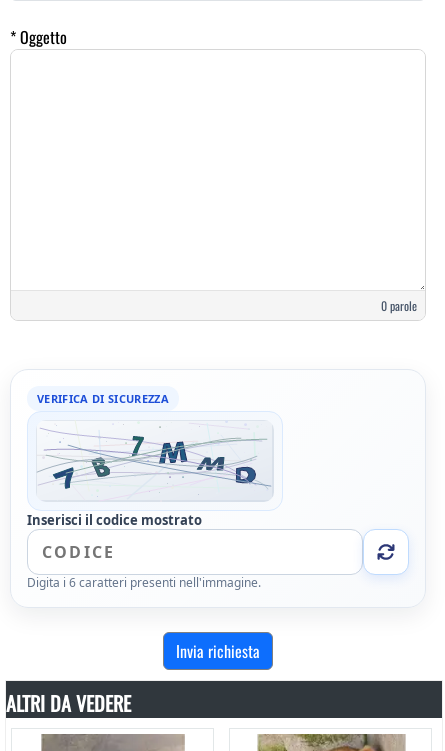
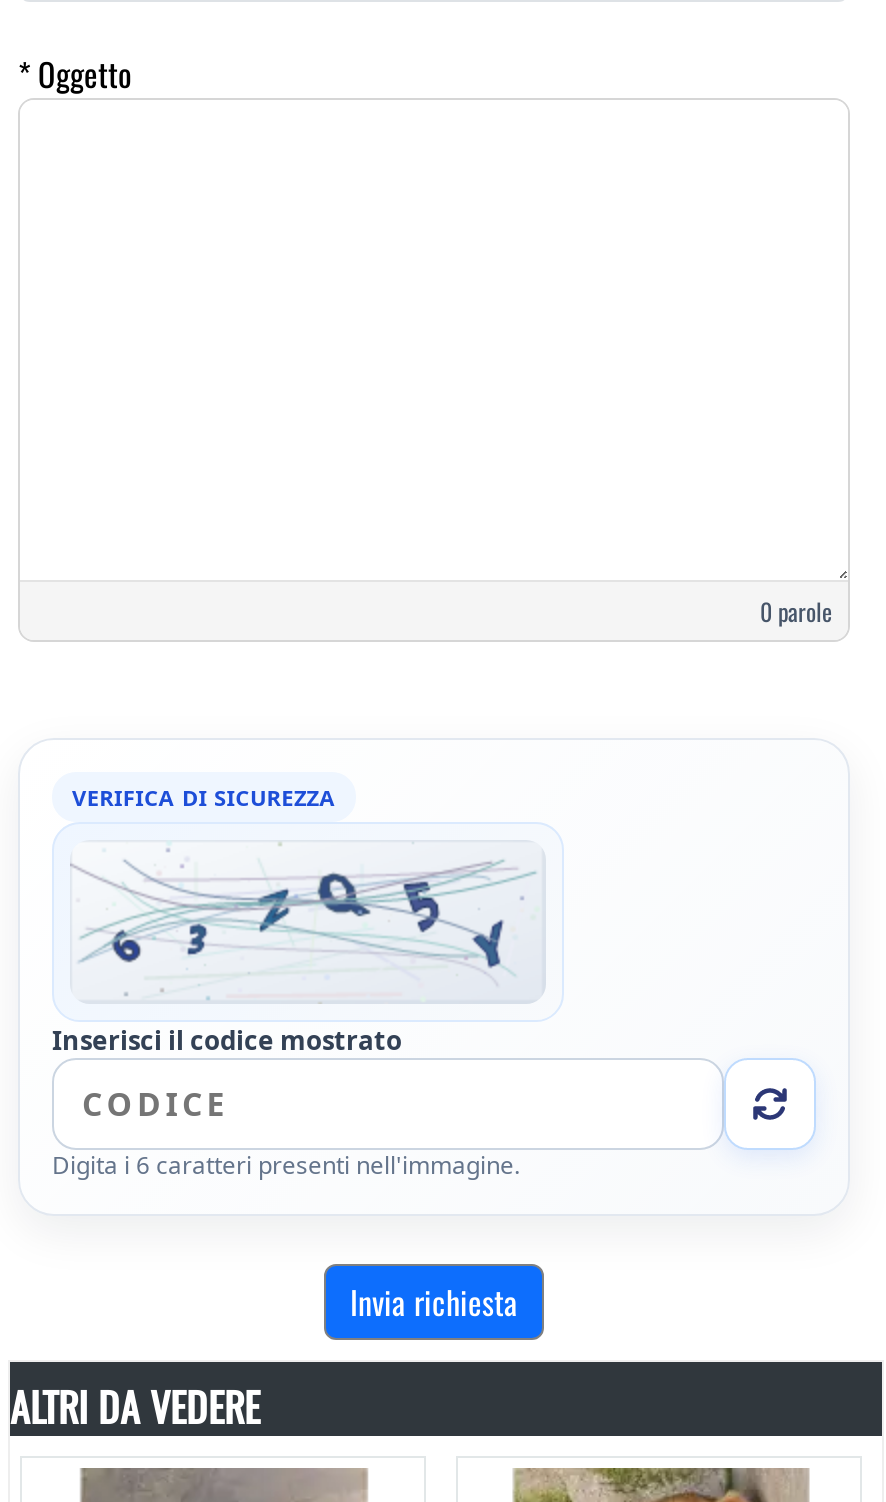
[45,429,270,490] [image] -> [74,860,516,978] [image]

